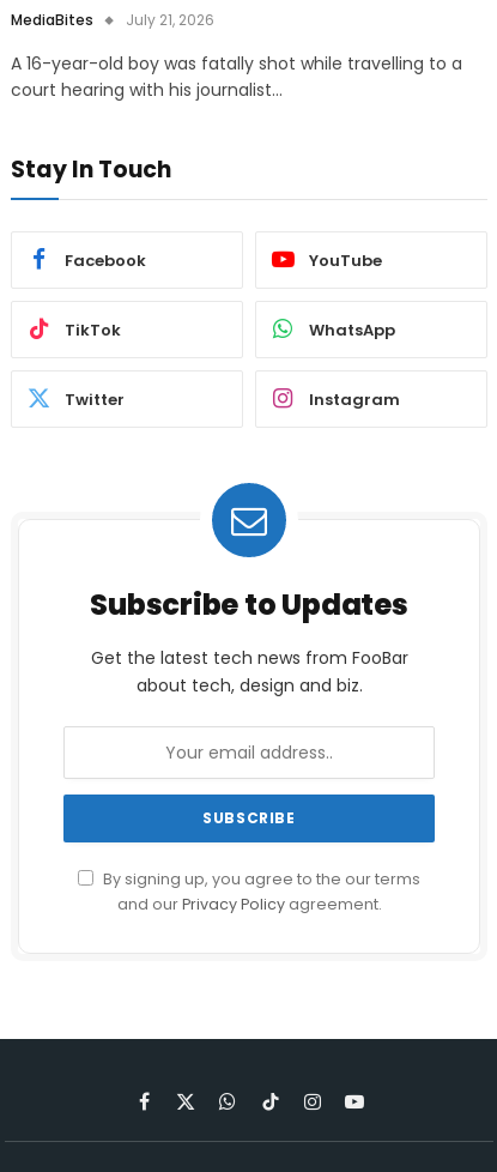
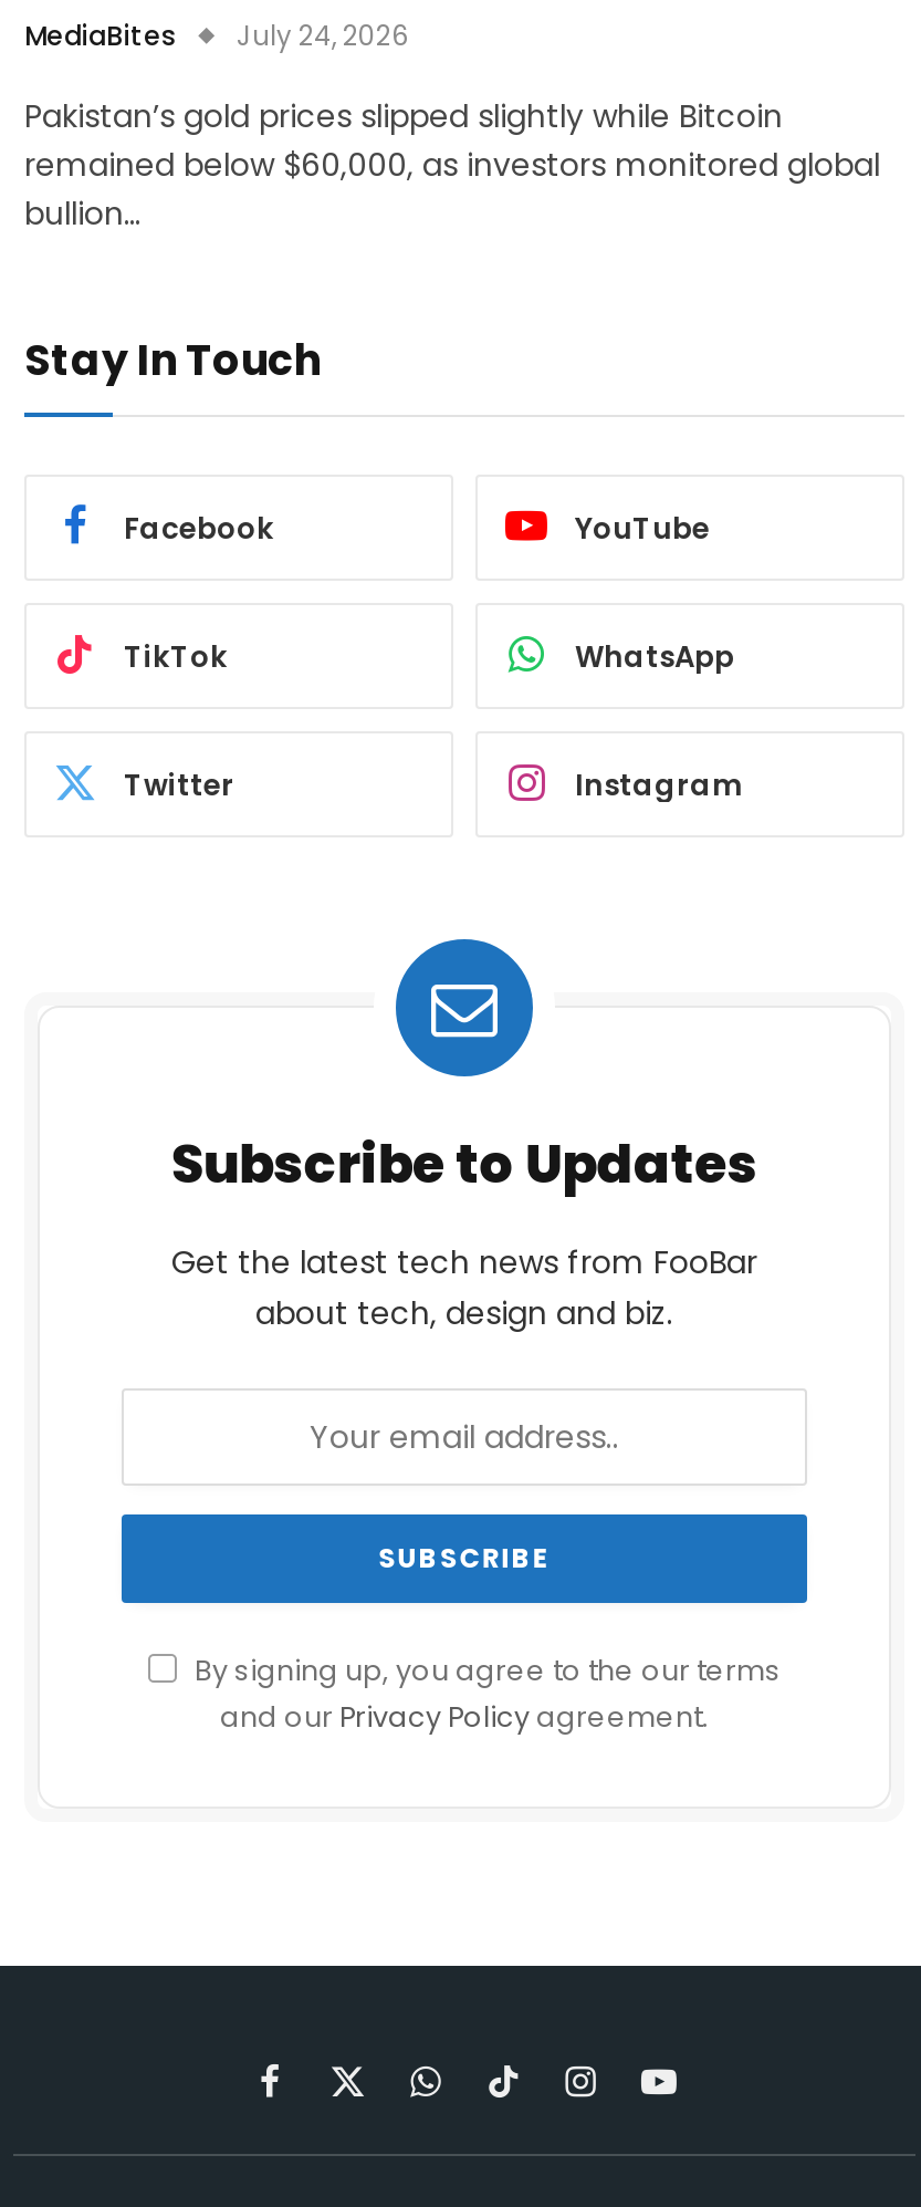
[11,10,214,30] MediaBites July 21, 2026 -> [24,17,409,55] MediaBites July 24, 2026
[11,52,462,102] A 16-year-old boy was fatally shot while travelling to a | court hearing with his journalist… -> [24,95,880,237] Pakistan’s gold prices slipped slightly while Bitcoin | remained below $60,000, as investors monitored global | bullion…

